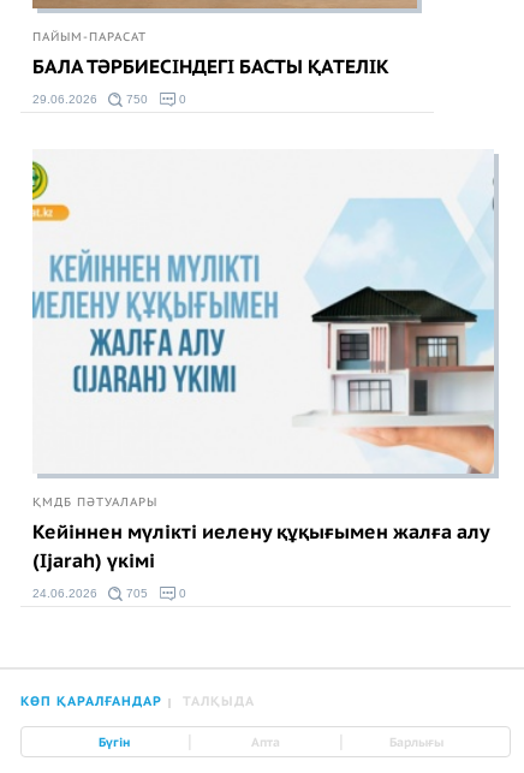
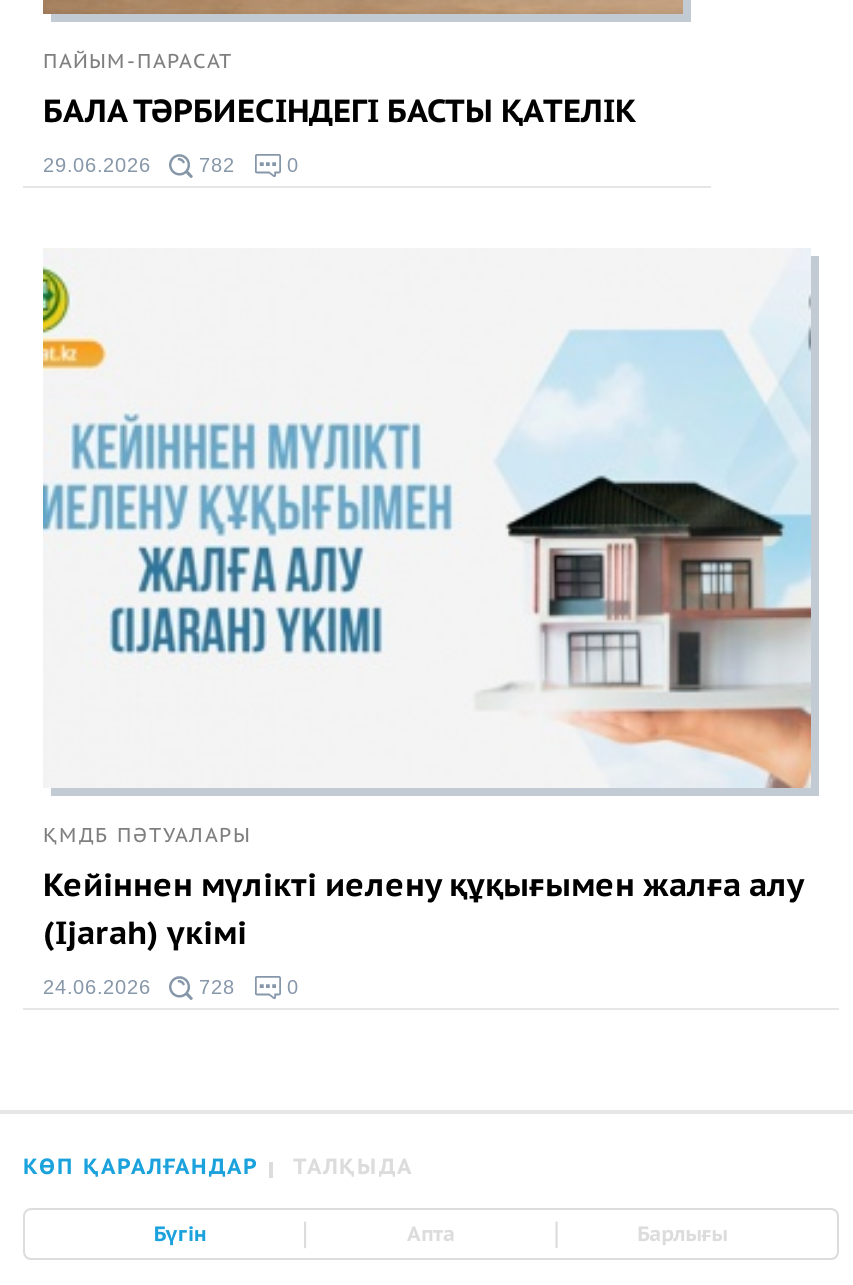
[32,93,148,106] 29.06.2026 750 -> [43,154,235,176] 29.06.2026 782
[32,587,148,600] 24.06.2026 705 -> [43,976,235,998] 24.06.2026 728

